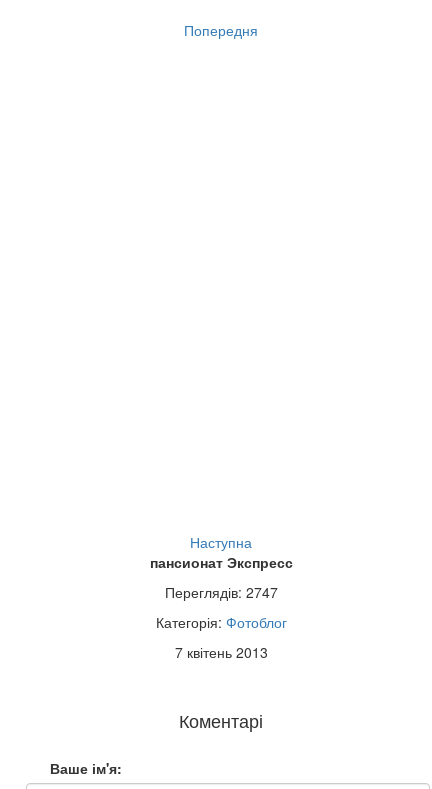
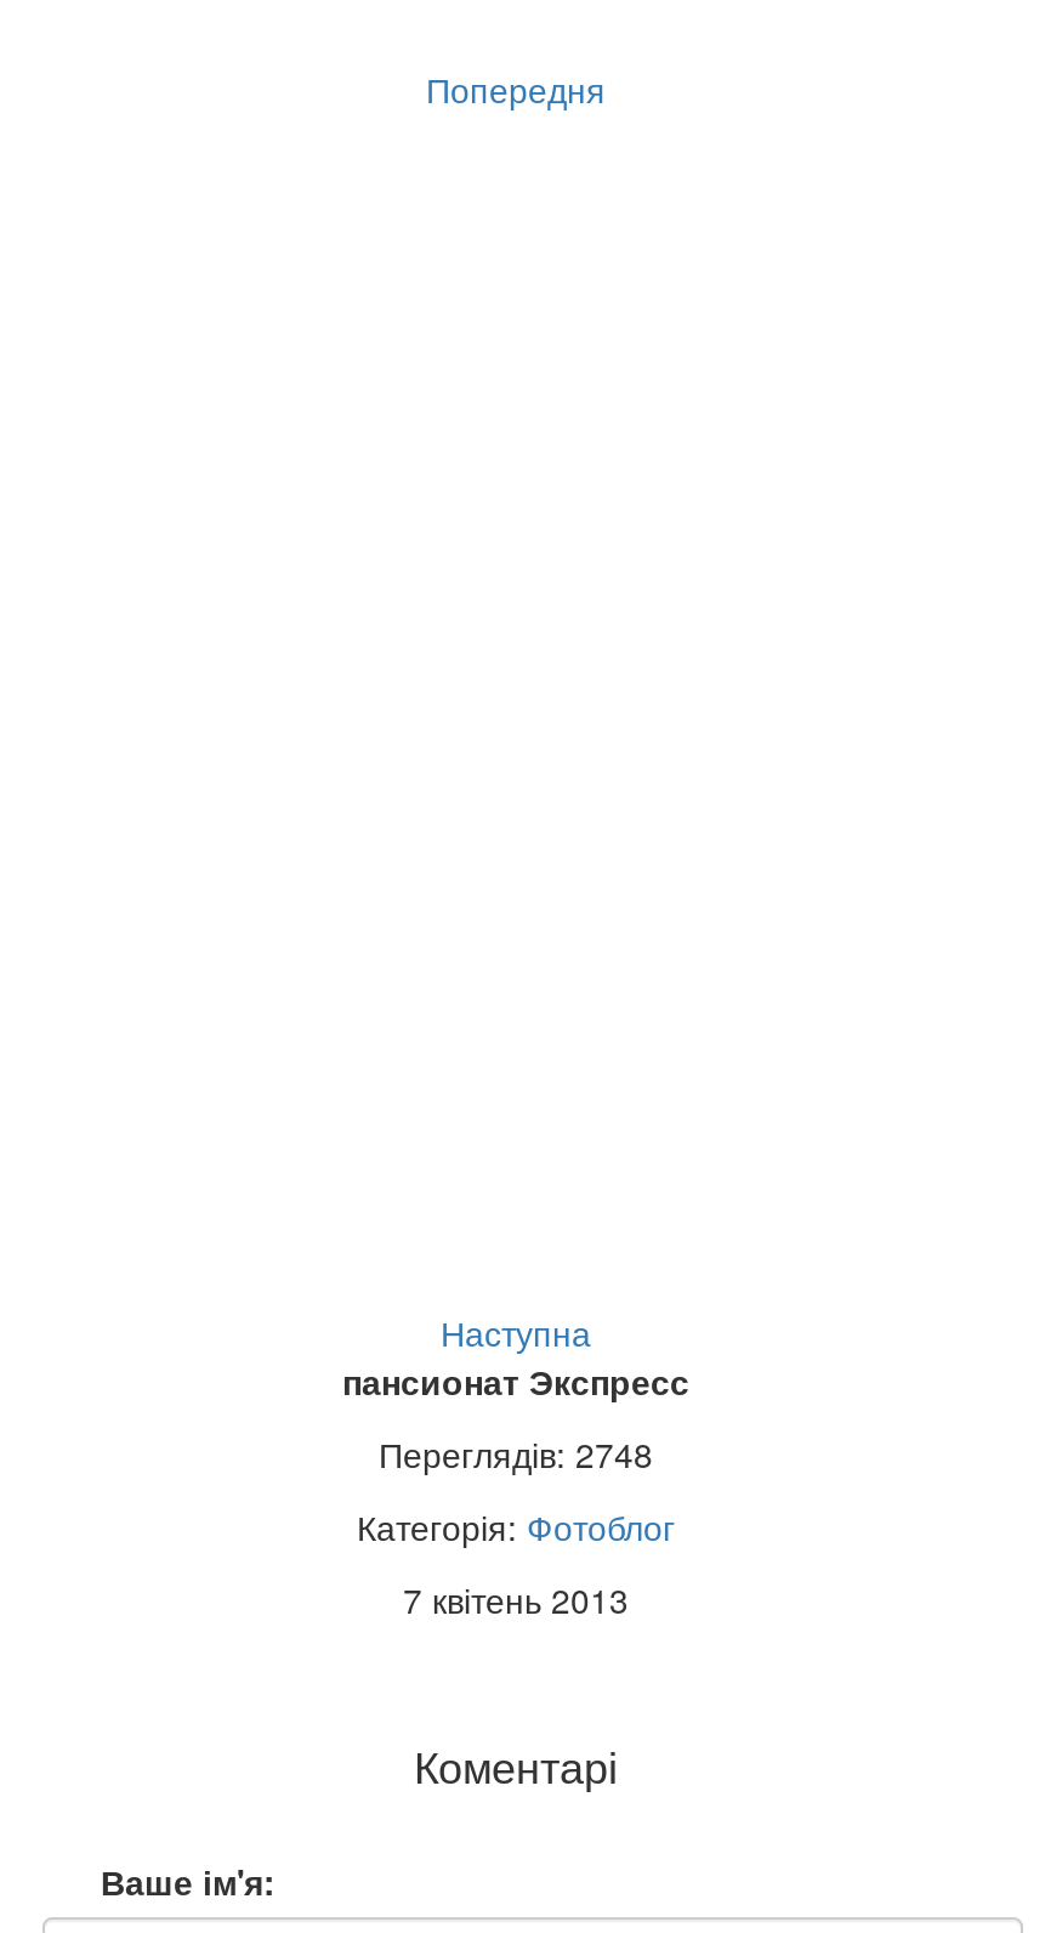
[164,582,277,602] Переглядів: 2747 -> [379,1429,653,1478] Переглядів: 2748

